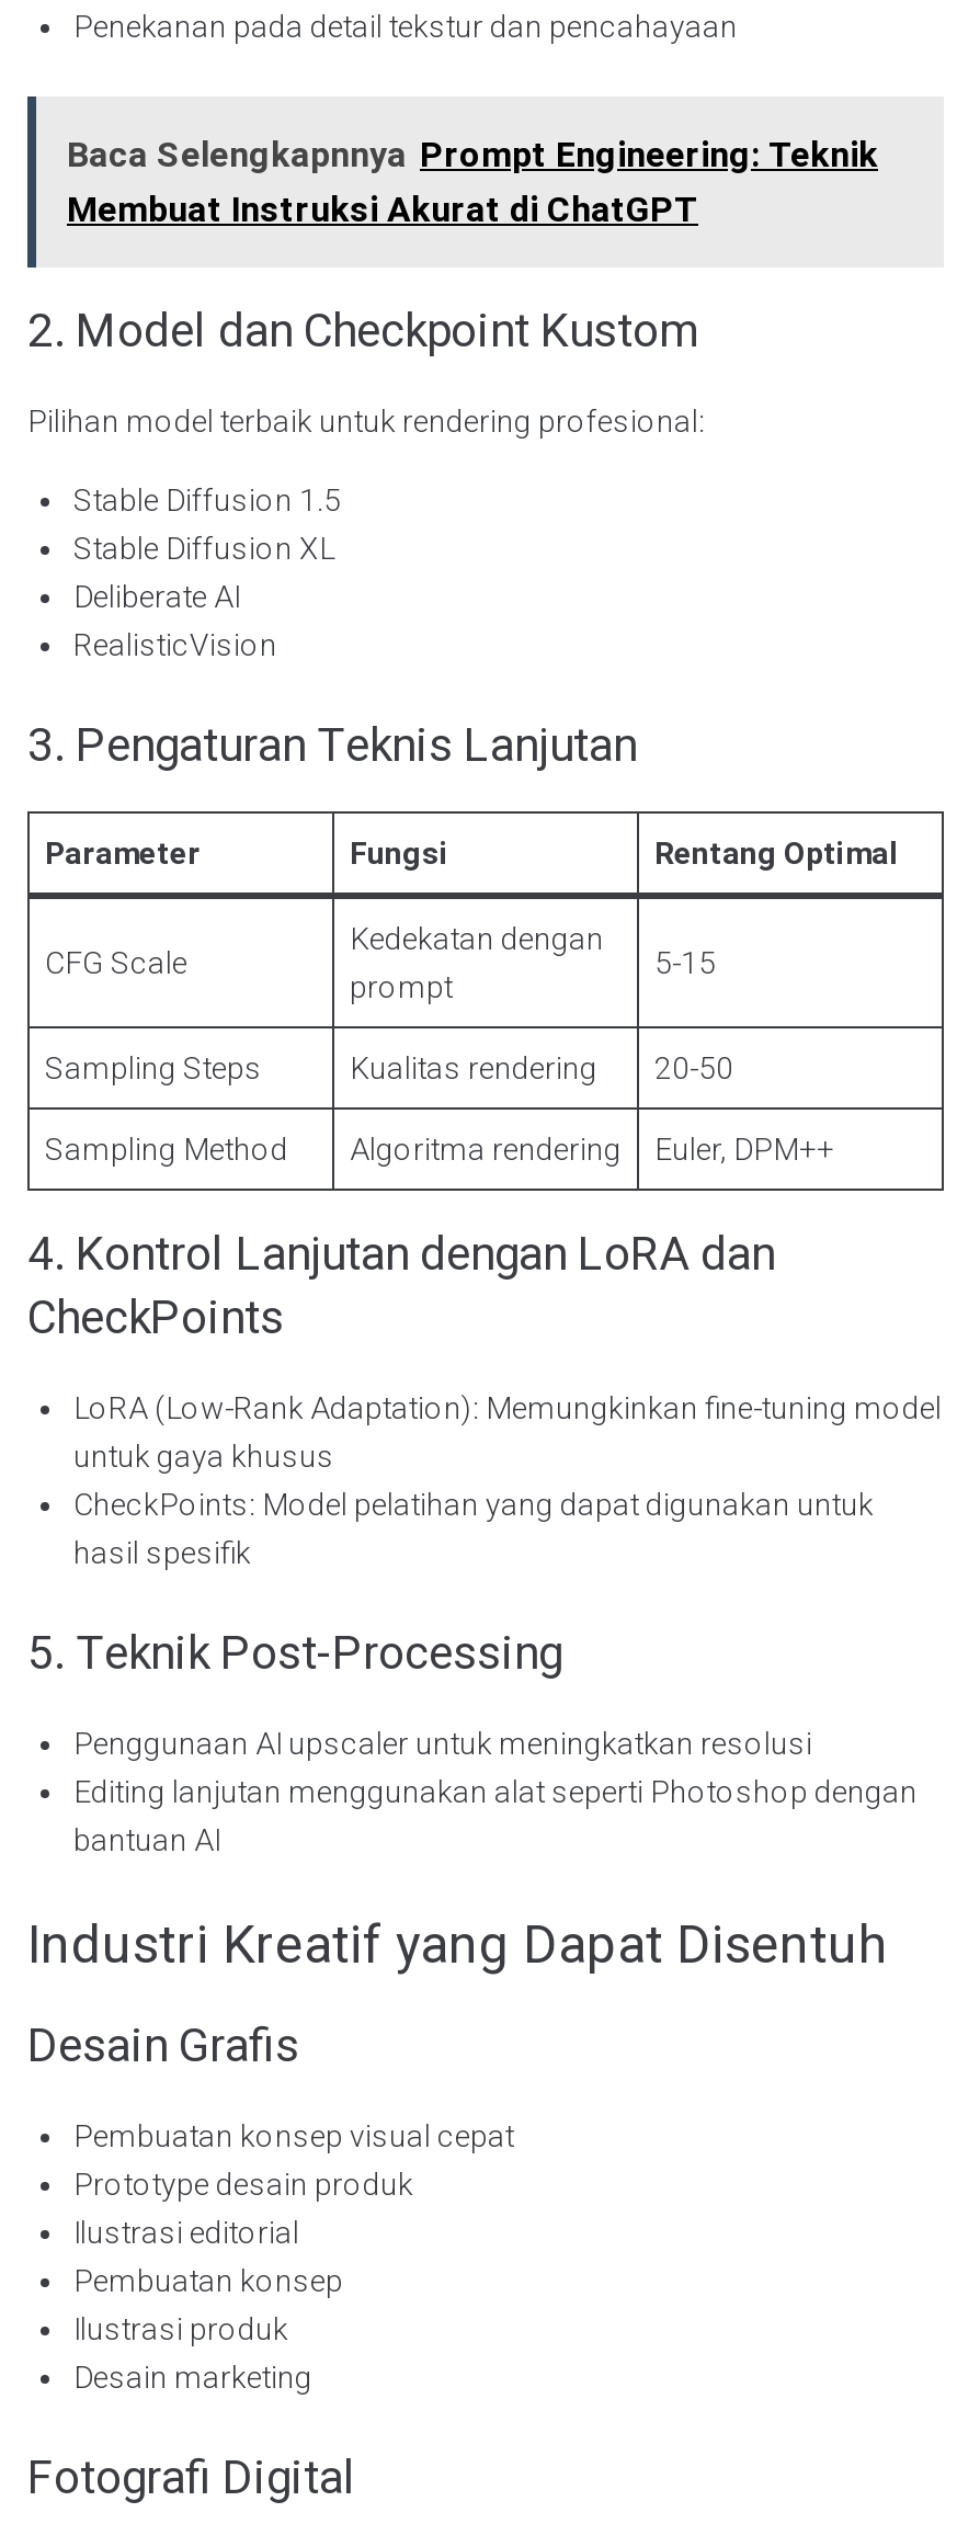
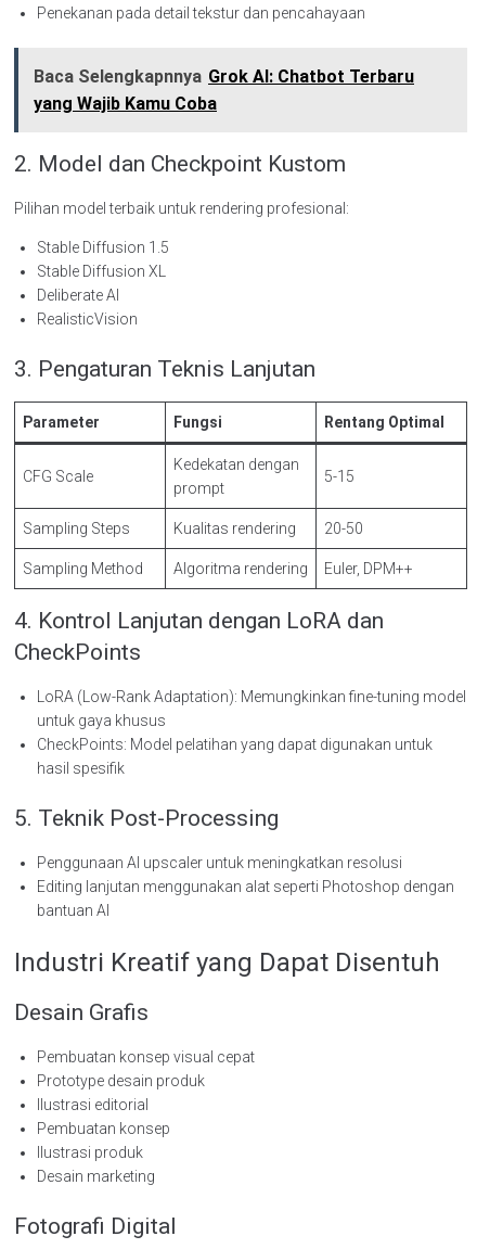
[67,134,878,230] Baca Selengkapnnya Prompt Engineering: Teknik | Membuat Instruksi Akurat di ChatGPT -> [34,66,414,114] Baca Selengkapnnya Grok AI: Chatbot Terbaru | yang Wajib Kamu Coba

